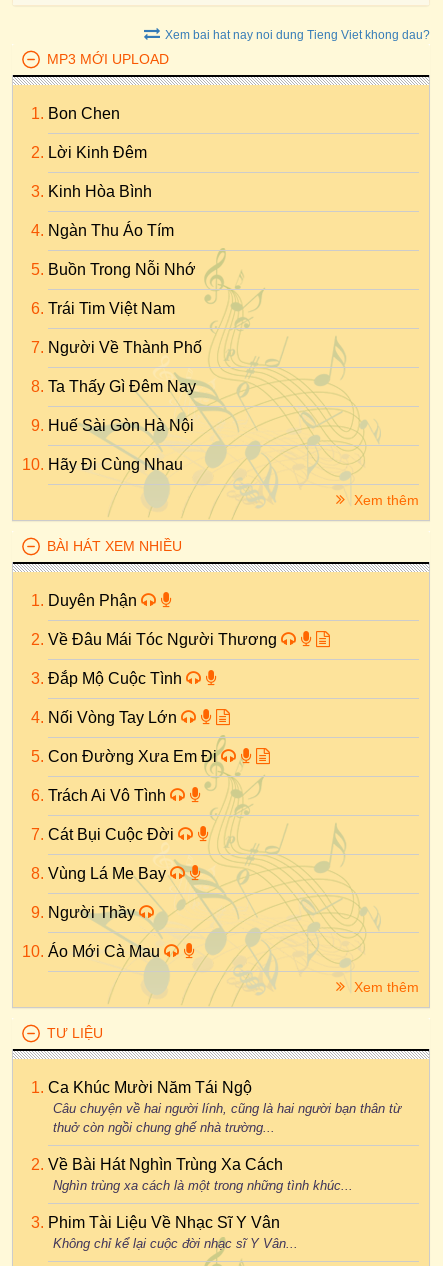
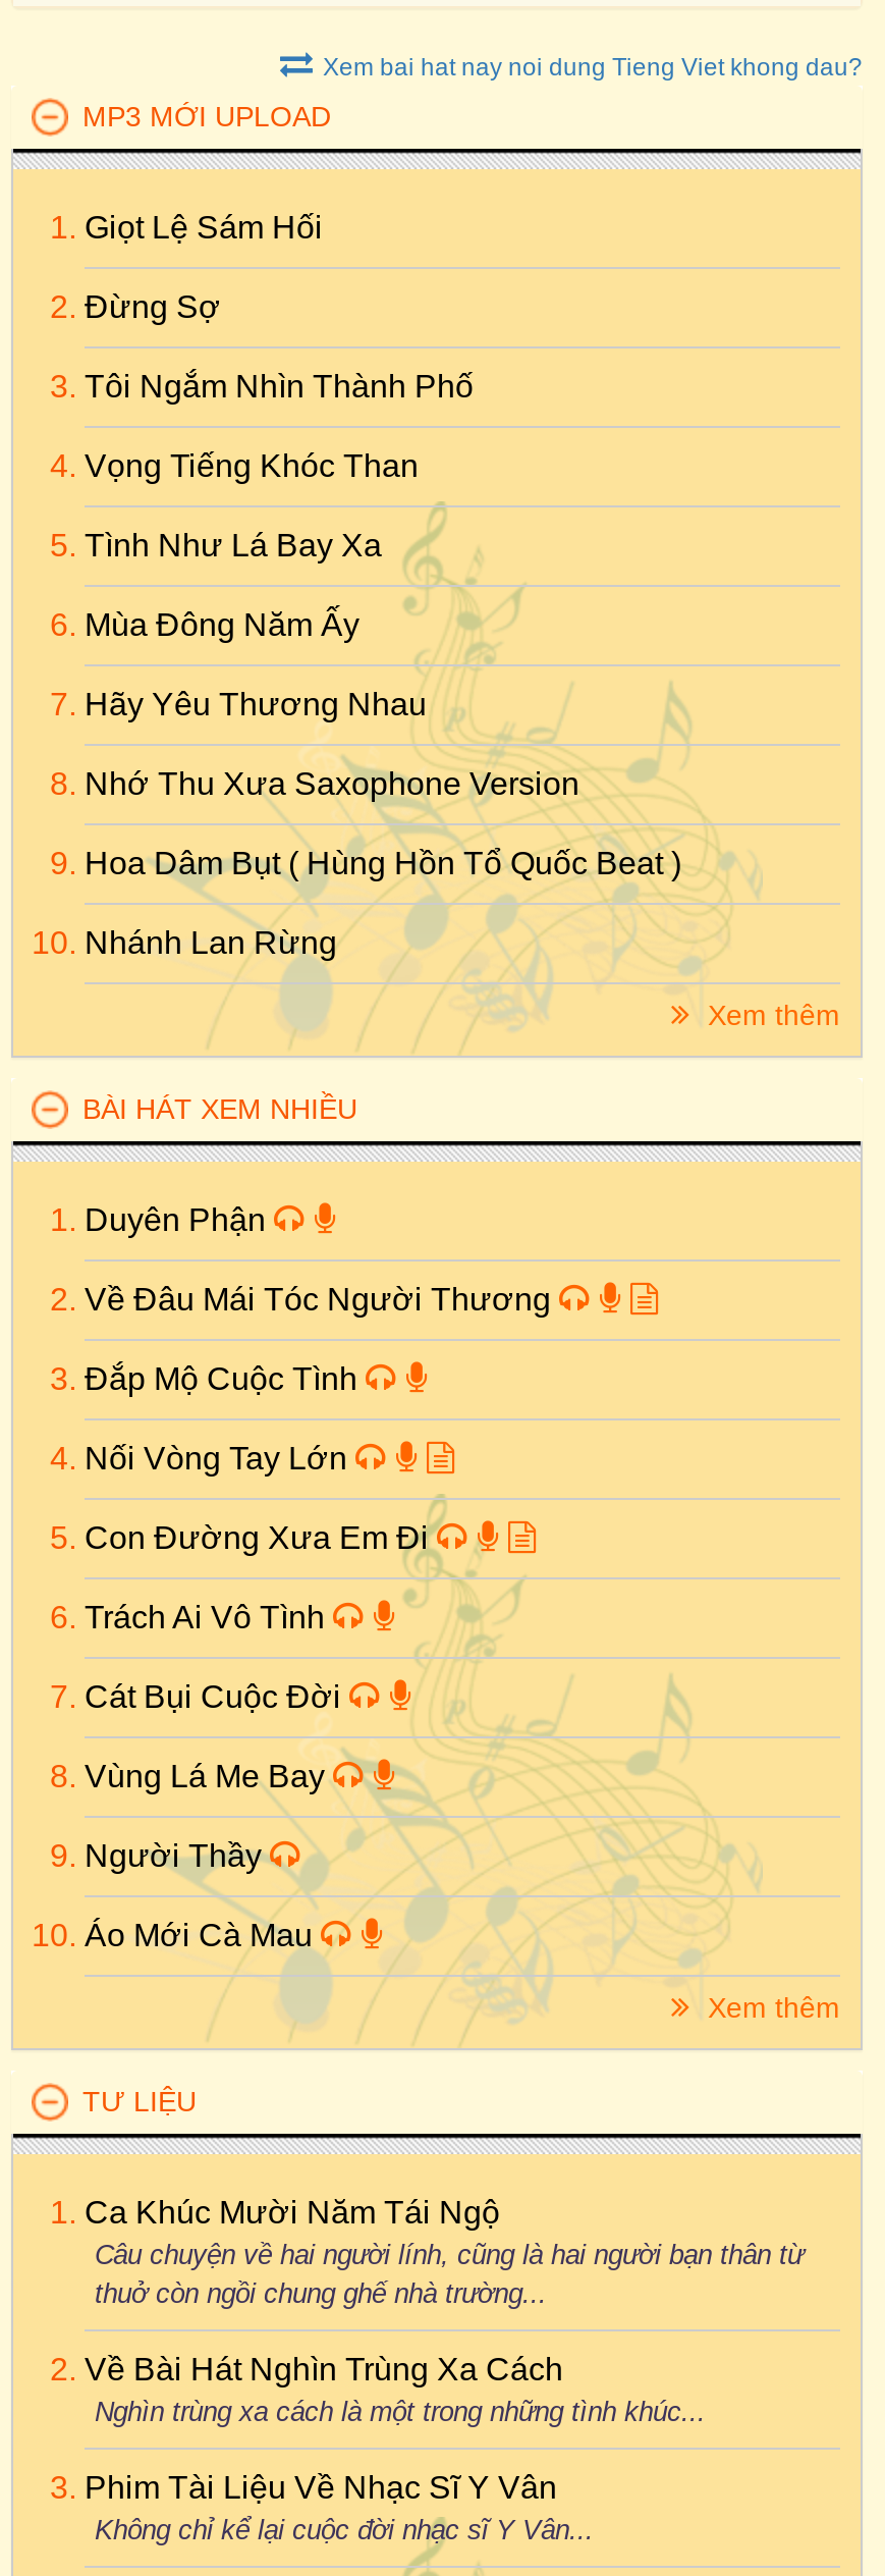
[48,105,120,122] Bon Chen -> [85,210,323,245] Giọt Lệ Sám Hối
[48,144,147,161] Lời Kinh Đêm -> [85,289,221,324] Đừng Sợ
[48,183,152,200] Kinh Hòa Bình -> [85,369,474,404] Tôi Ngắm Nhìn Thành Phố
[48,222,174,239] Ngàn Thu Áo Tím -> [85,448,419,483] Vọng Tiếng Khóc Than
[48,261,196,278] Buồn Trong Nỗi Nhớ -> [85,528,382,562] Tình Như Lá Bay Xa
[48,300,175,317] Trái Tim Việt Nam -> [85,607,359,642] Mùa Đông Năm Ấy
[48,339,202,356] Người Về Thành Phố -> [85,687,427,721] Hãy Yêu Thương Nhau
[48,378,196,395] Ta Thấy Gì Đêm Nay -> [85,766,579,801] Nhớ Thu Xưa Saxophone Version
[48,417,194,434] Huế Sài Gòn Hà Nội -> [85,846,681,880] Hoa Dâm Bụt ( Hùng Hồn Tổ Quốc Beat )
[48,456,183,473] Hãy Đi Cùng Nhau -> [85,925,337,960] Nhánh Lan Rừng

